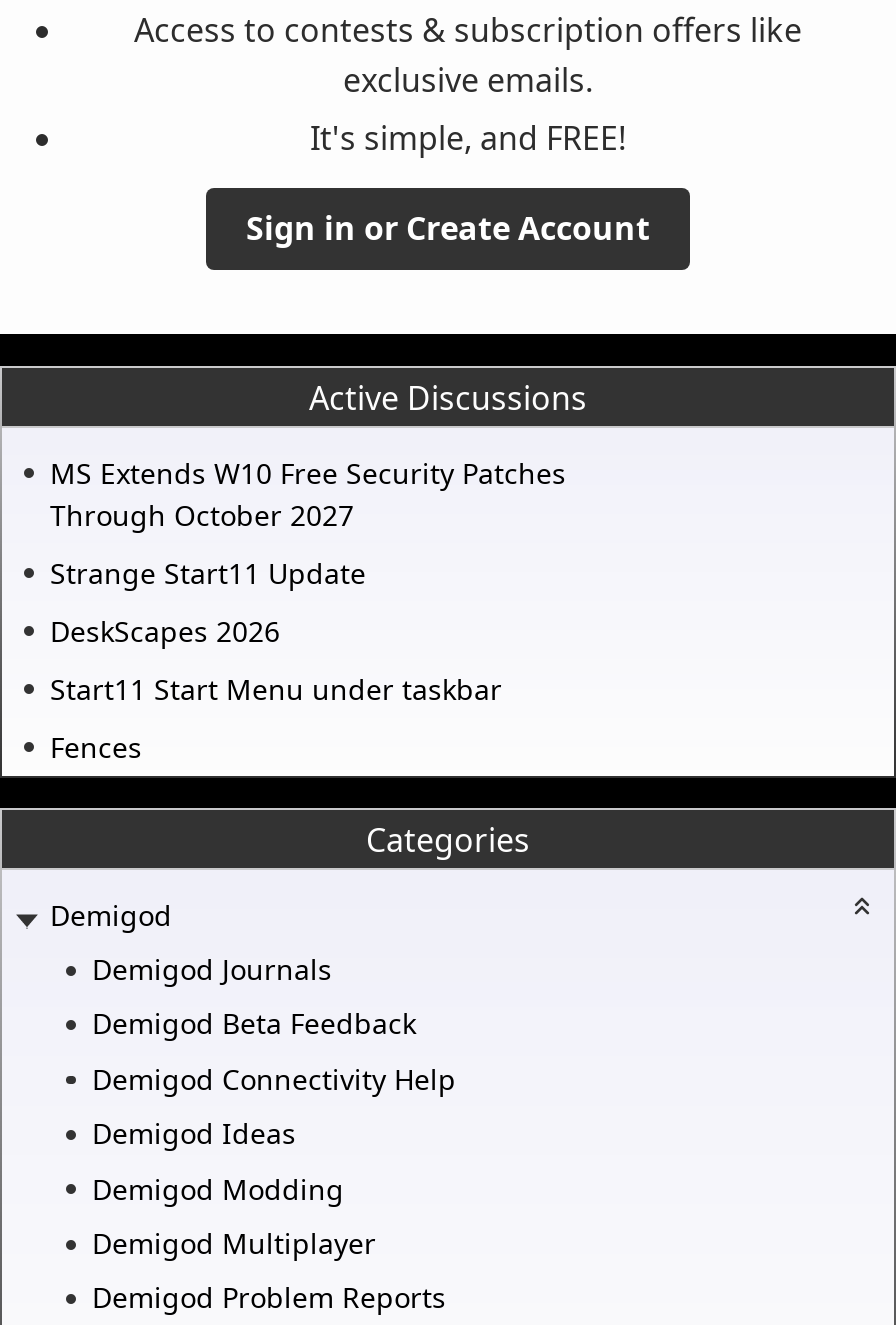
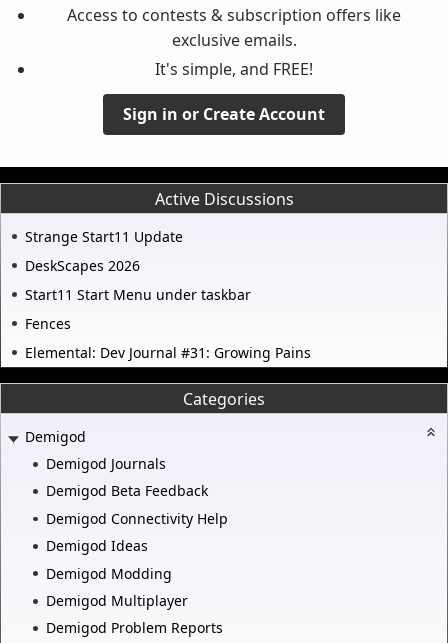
[50,455,566,535] MS Extends W10 Free Security Patches | Through October 2027 -> none
moved [50,555,502,767] -> [25,227,251,333]: Strange Start11 Update | DeskScapes 2026 | Start11 Start Menu under taskbar | Fences
none -> [25,343,311,362] Elemental: Dev Journal #31: Growing Pains

